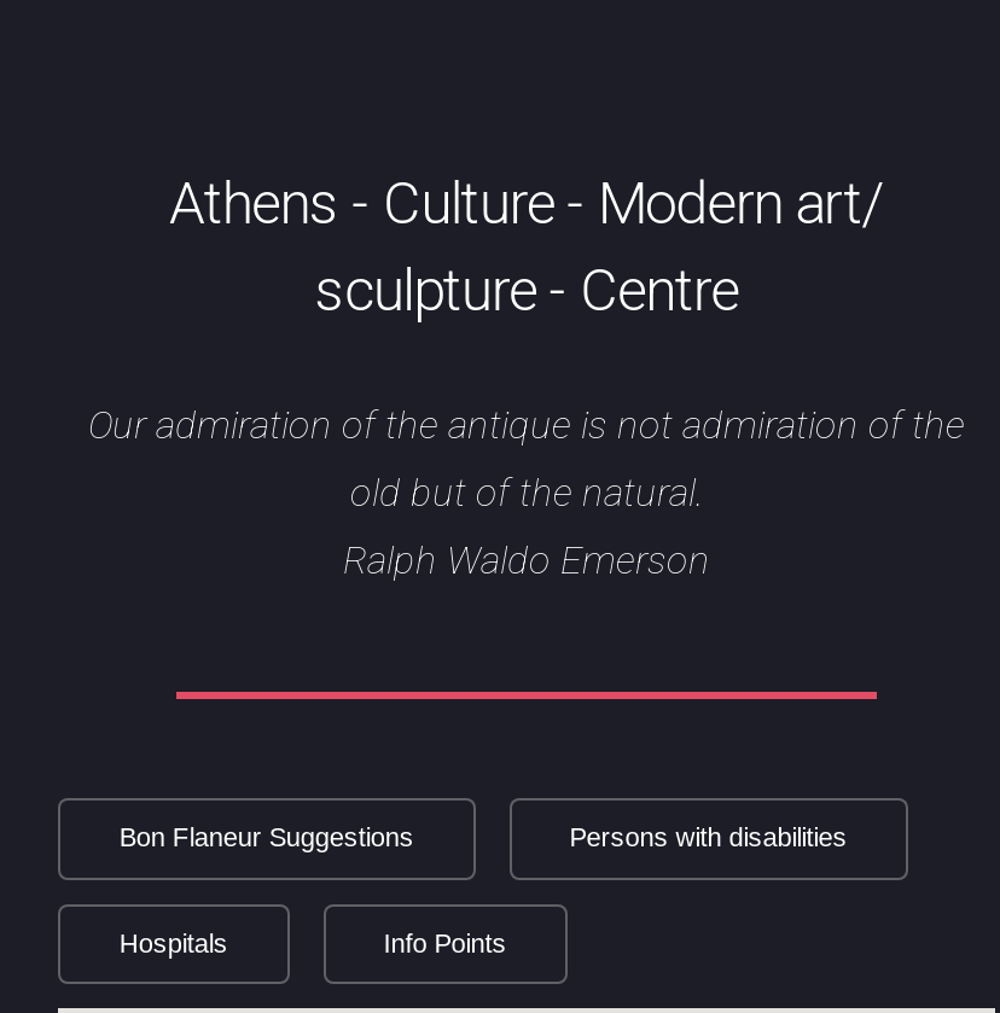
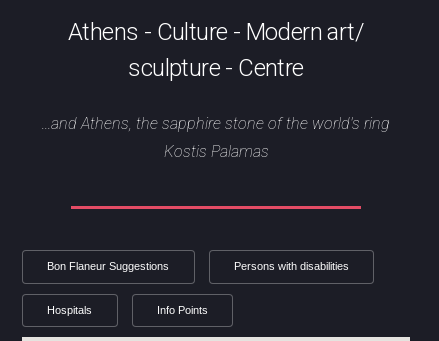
[88,402,965,583] Our admiration of the antique is not admiration of the | old but of the natural. | Ralph Waldo Emerson -> [42,114,390,161] ...and Athens, the sapphire stone of the world's ring | Kostis Palamas

